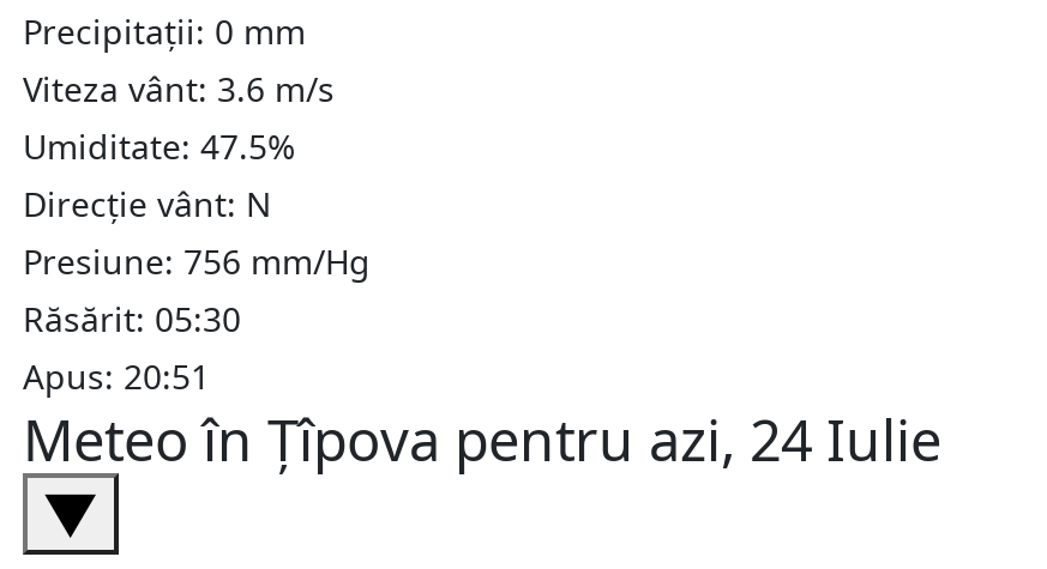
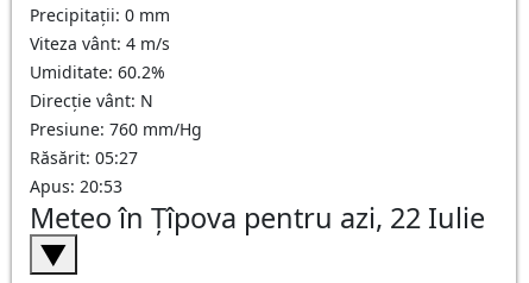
[23,65,335,110] Viteza vânt: 3.6 m/s -> [30,32,170,55] Viteza vânt: 4 m/s
[23,122,296,168] Umiditate: 47.5% -> [30,61,165,83] Umiditate: 60.2%
[23,237,371,283] Presiune: 756 mm/Hg -> [30,118,202,140] Presiune: 760 mm/Hg
[23,295,241,340] Răsărit: 05:30 -> [30,146,138,169] Răsărit: 05:27
[23,352,210,398] Apus: 20:51 -> [30,175,122,197] Apus: 20:53
[23,400,941,477] Meteo în Ţîpova pentru azi, 24 Iulie -> [30,199,485,237] Meteo în Ţîpova pentru azi, 22 Iulie

